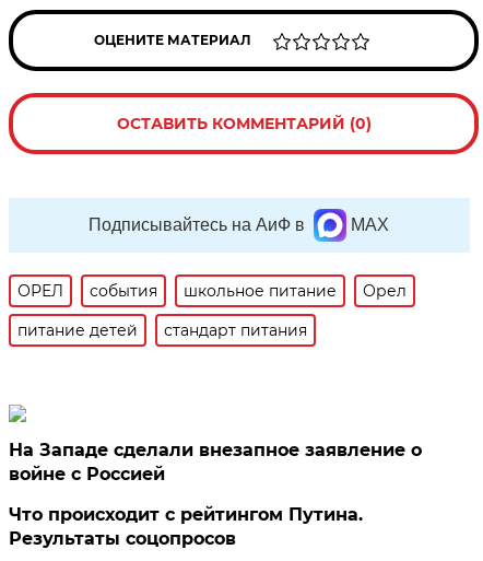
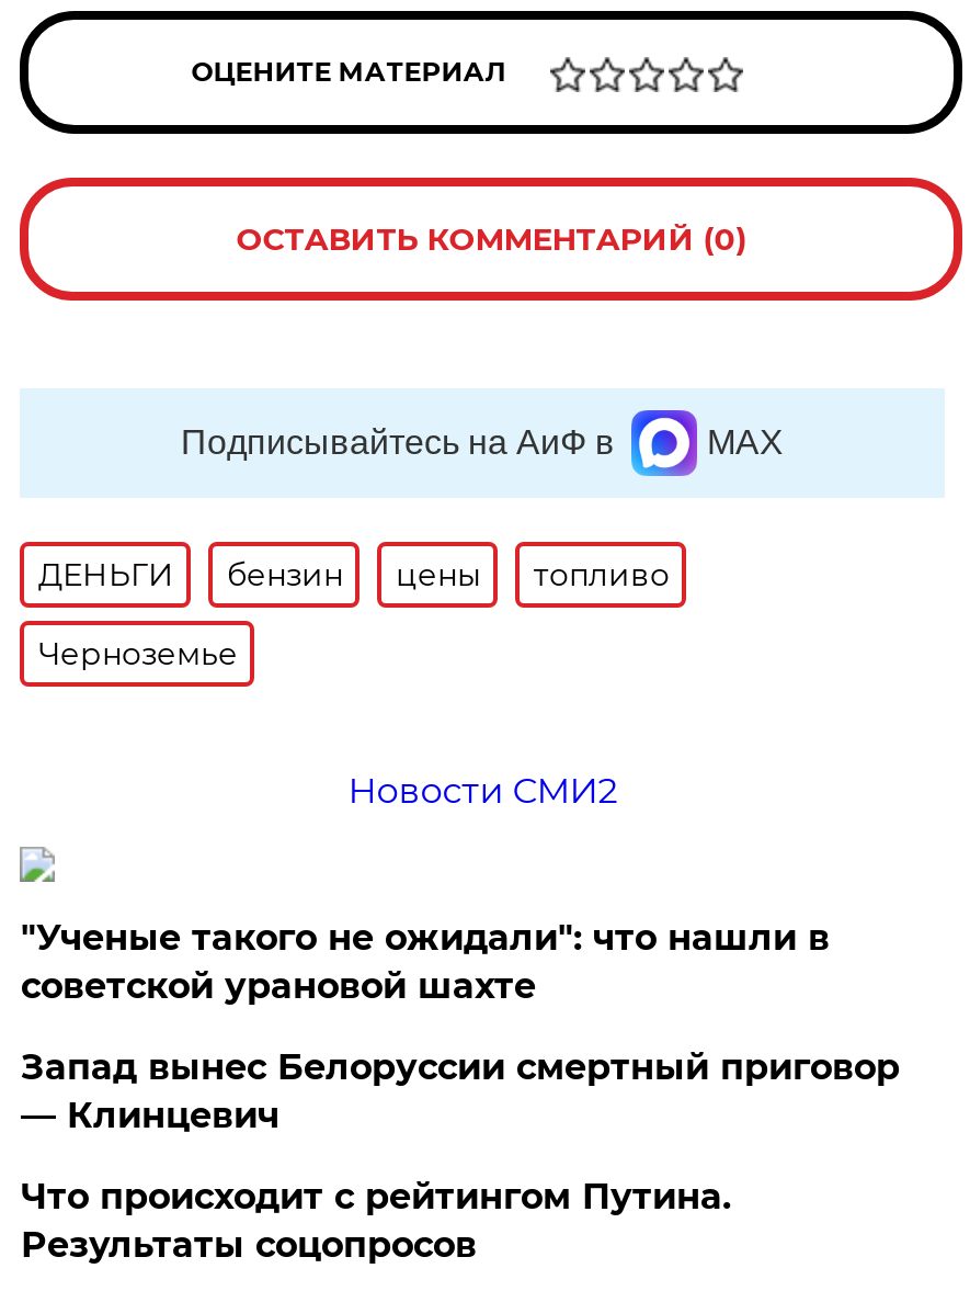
[18,281,407,340] ОРЕЛ | события | школьное питание | Орел | питание детей | стандарт питания -> [38,555,669,811] ДЕНЬГИ | бензин | цены | топливо | Черноземье | Новости СМИ2
[9,439,422,484] На Западе сделали внезапное заявление о | войне с Россией -> [21,917,900,1136] "Ученые такого не ожидали": что нашли в | советской урановой шахте | Запад вынес Белоруссии смертный приговор | — Клинцевич

